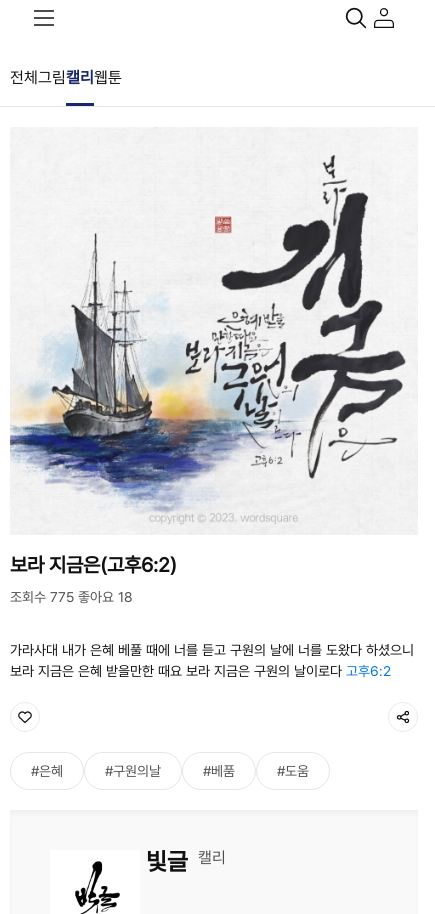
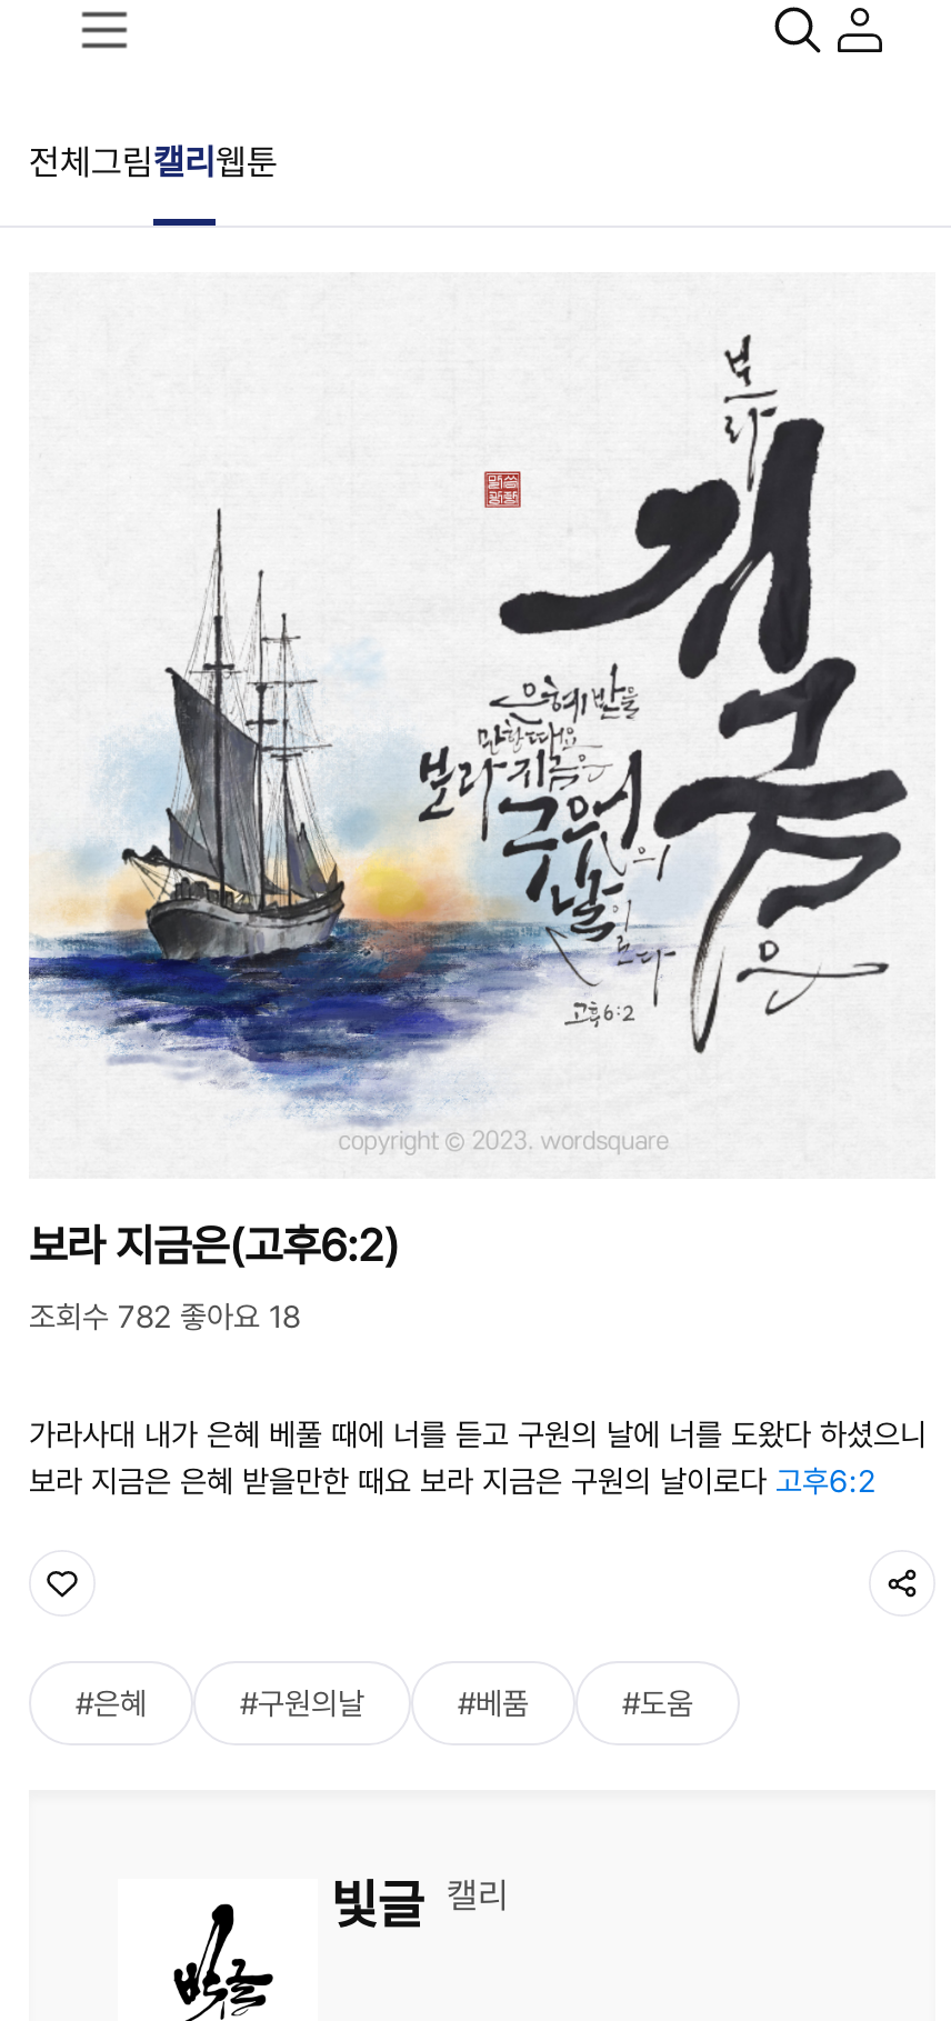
[10,589,132,605] 조회수 775 좋아요 18 -> [29,1299,300,1334] 조회수 782 좋아요 18

